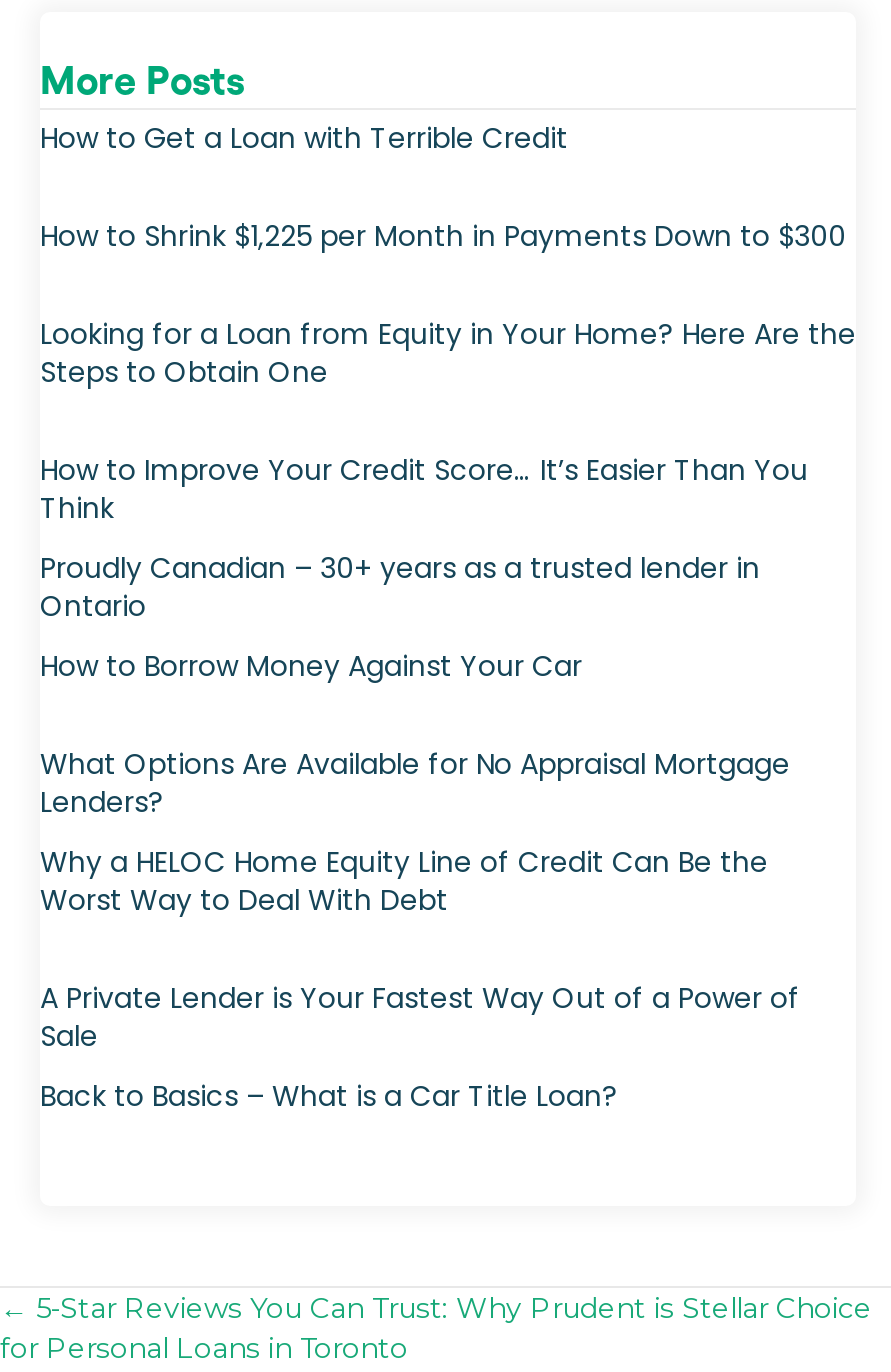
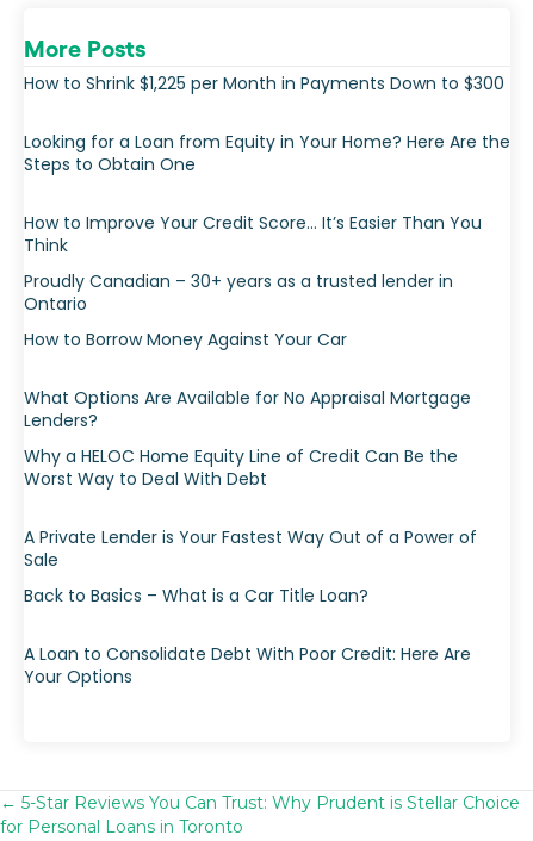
[40,118,568,158] How to Get a Loan with Terrible Credit -> none
moved [40,216,856,1116] -> [24,71,510,608]: How to Shrink $1,225 per Month in Payments Down to $300 | Looking for a Loan from Equity in Your Home? Here Are the | Steps to Obtain One | ... | Sale | Back to Basics – What is a Car Title Loan?
none -> [24,642,471,689] A Loan to Consolidate Debt With Poor Credit: Here Are | Your Options

